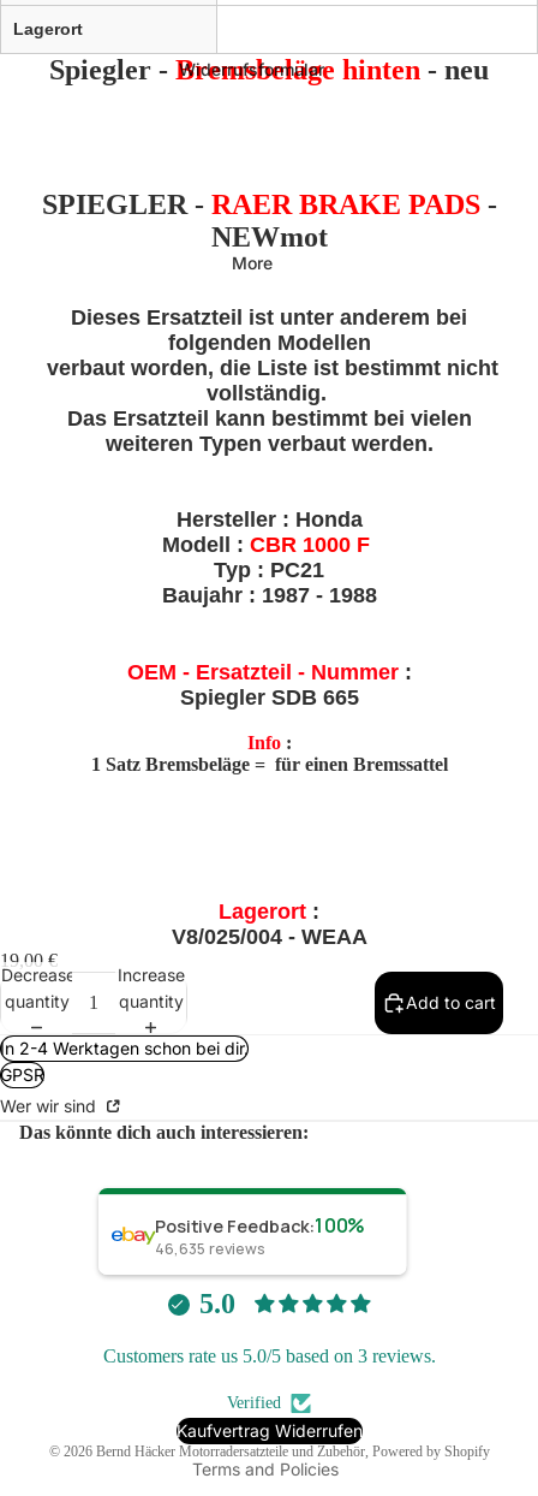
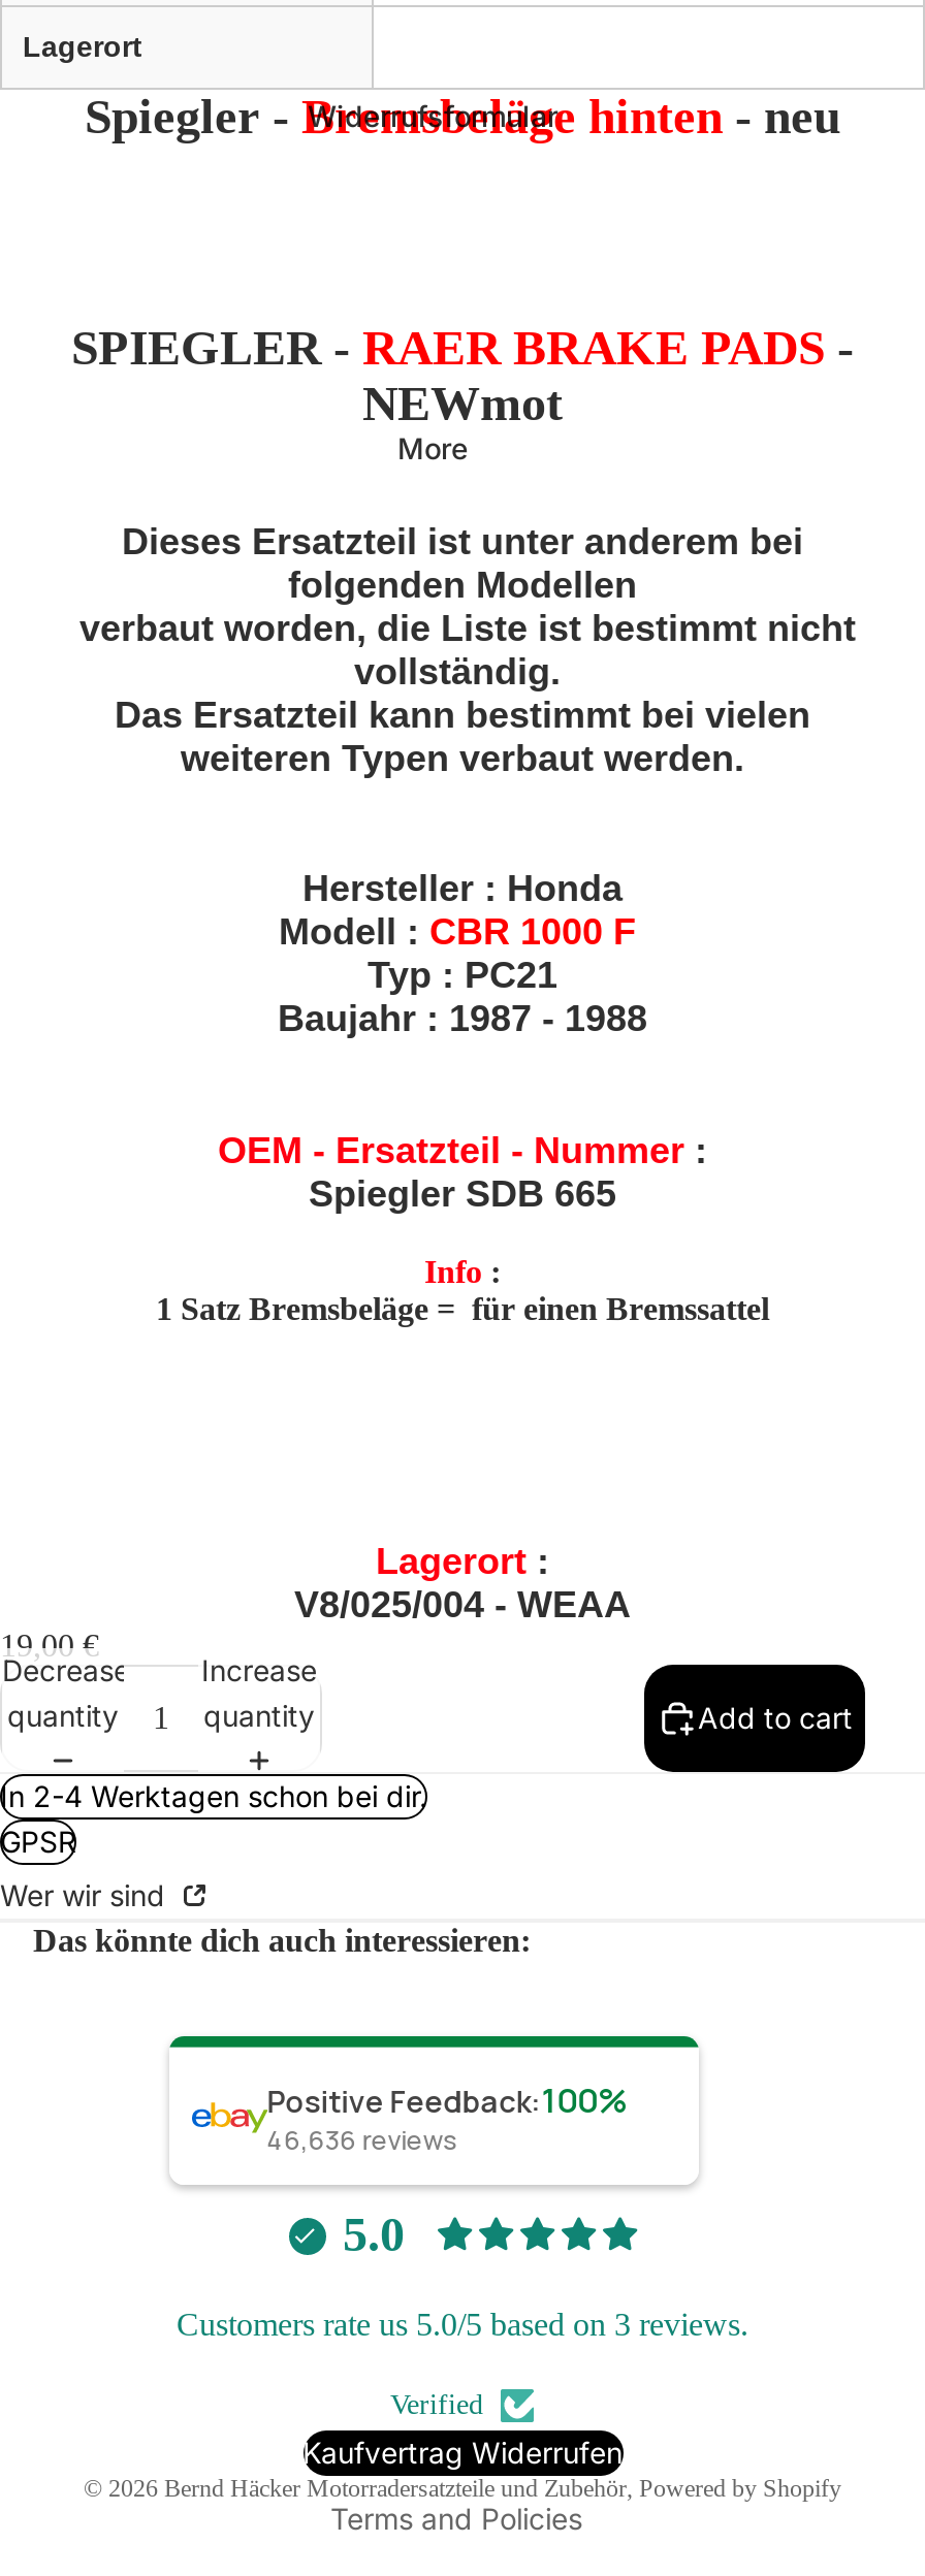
[155,1238,265,1258] 46,635 reviews -> [266,2121,457,2156] 46,636 reviews

